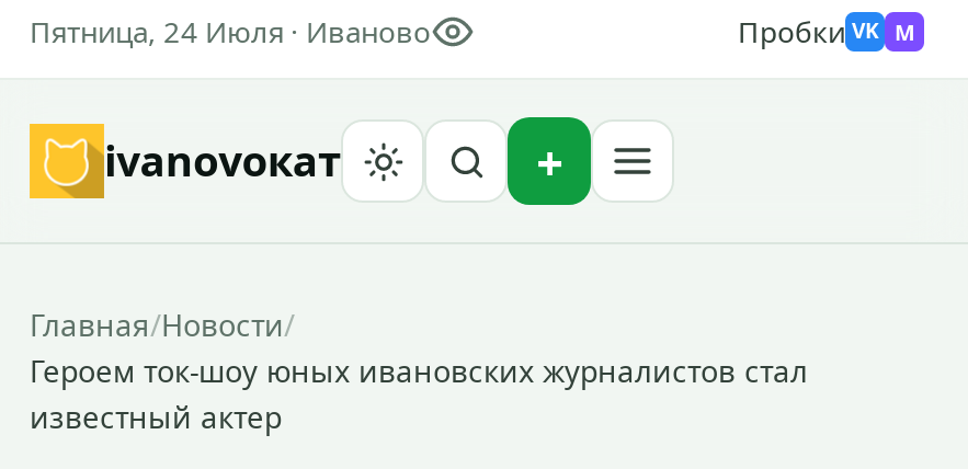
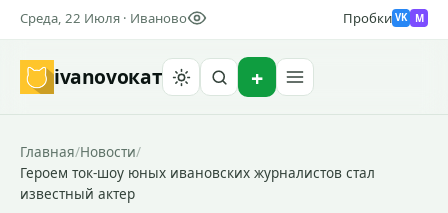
[30,12,431,52] Пятница, 24 Июля · Иваново -> [20,9,187,27] Среда, 22 Июля · Иваново

